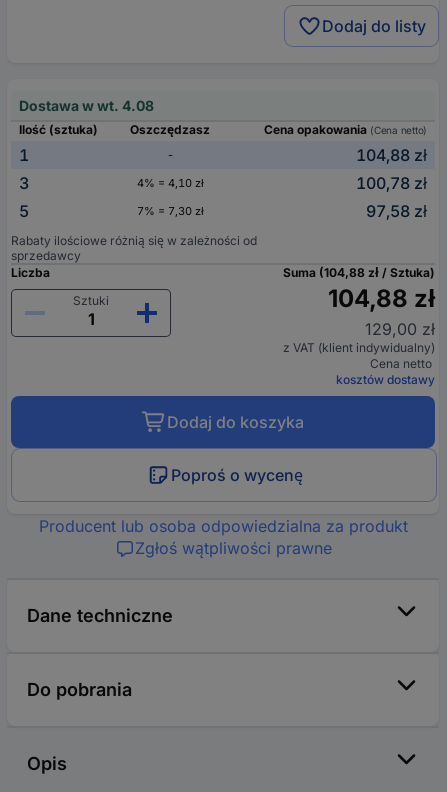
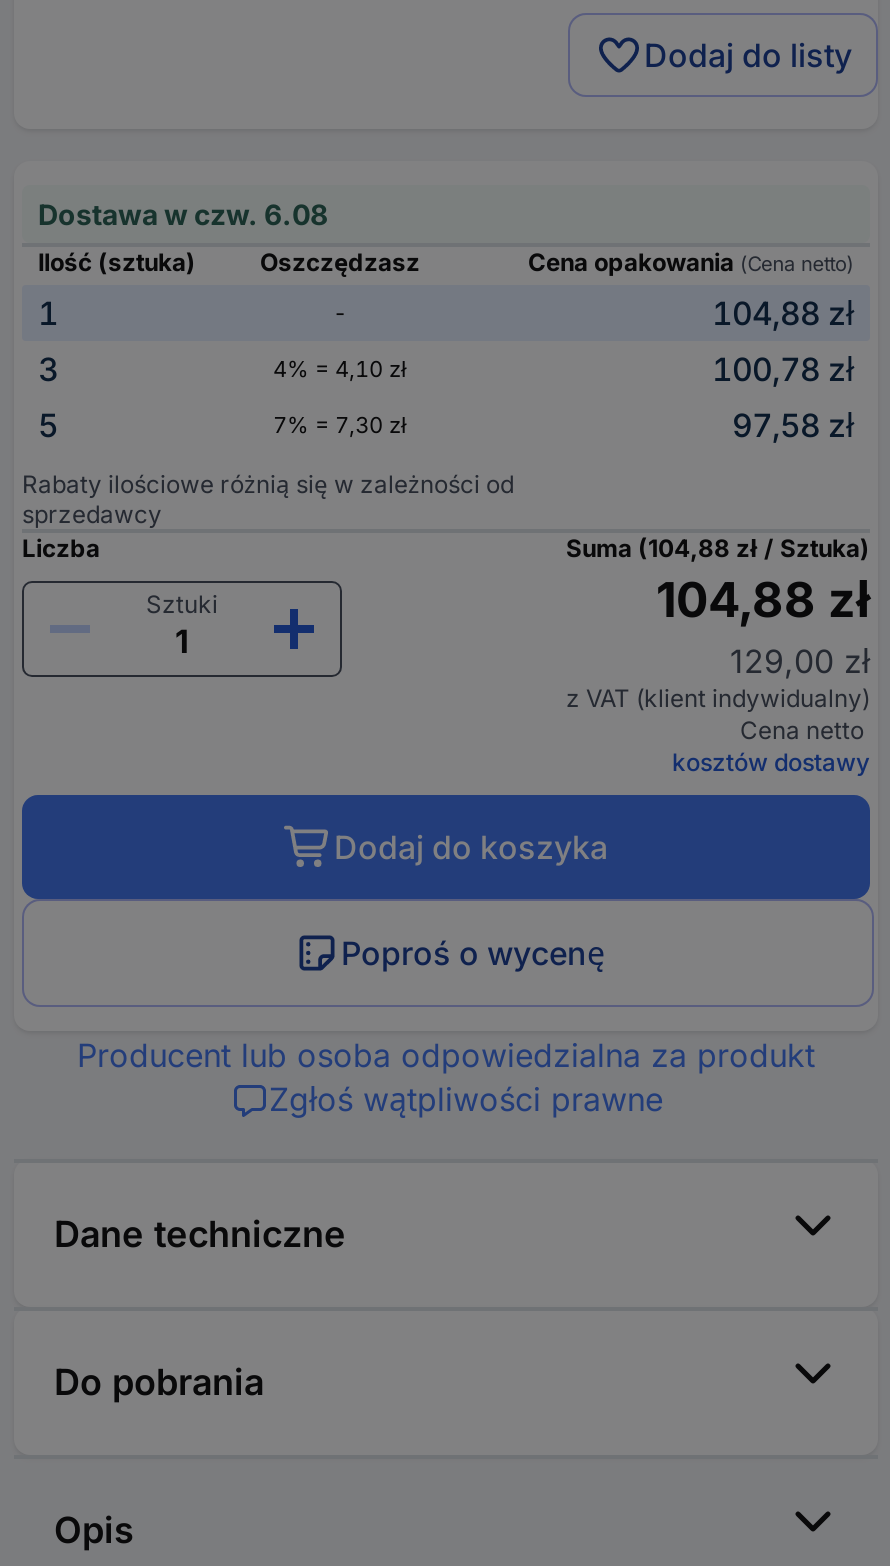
[19,97,154,114] Dostawa w wt. 4.08 -> [38,198,328,232] Dostawa w czw. 6.08

